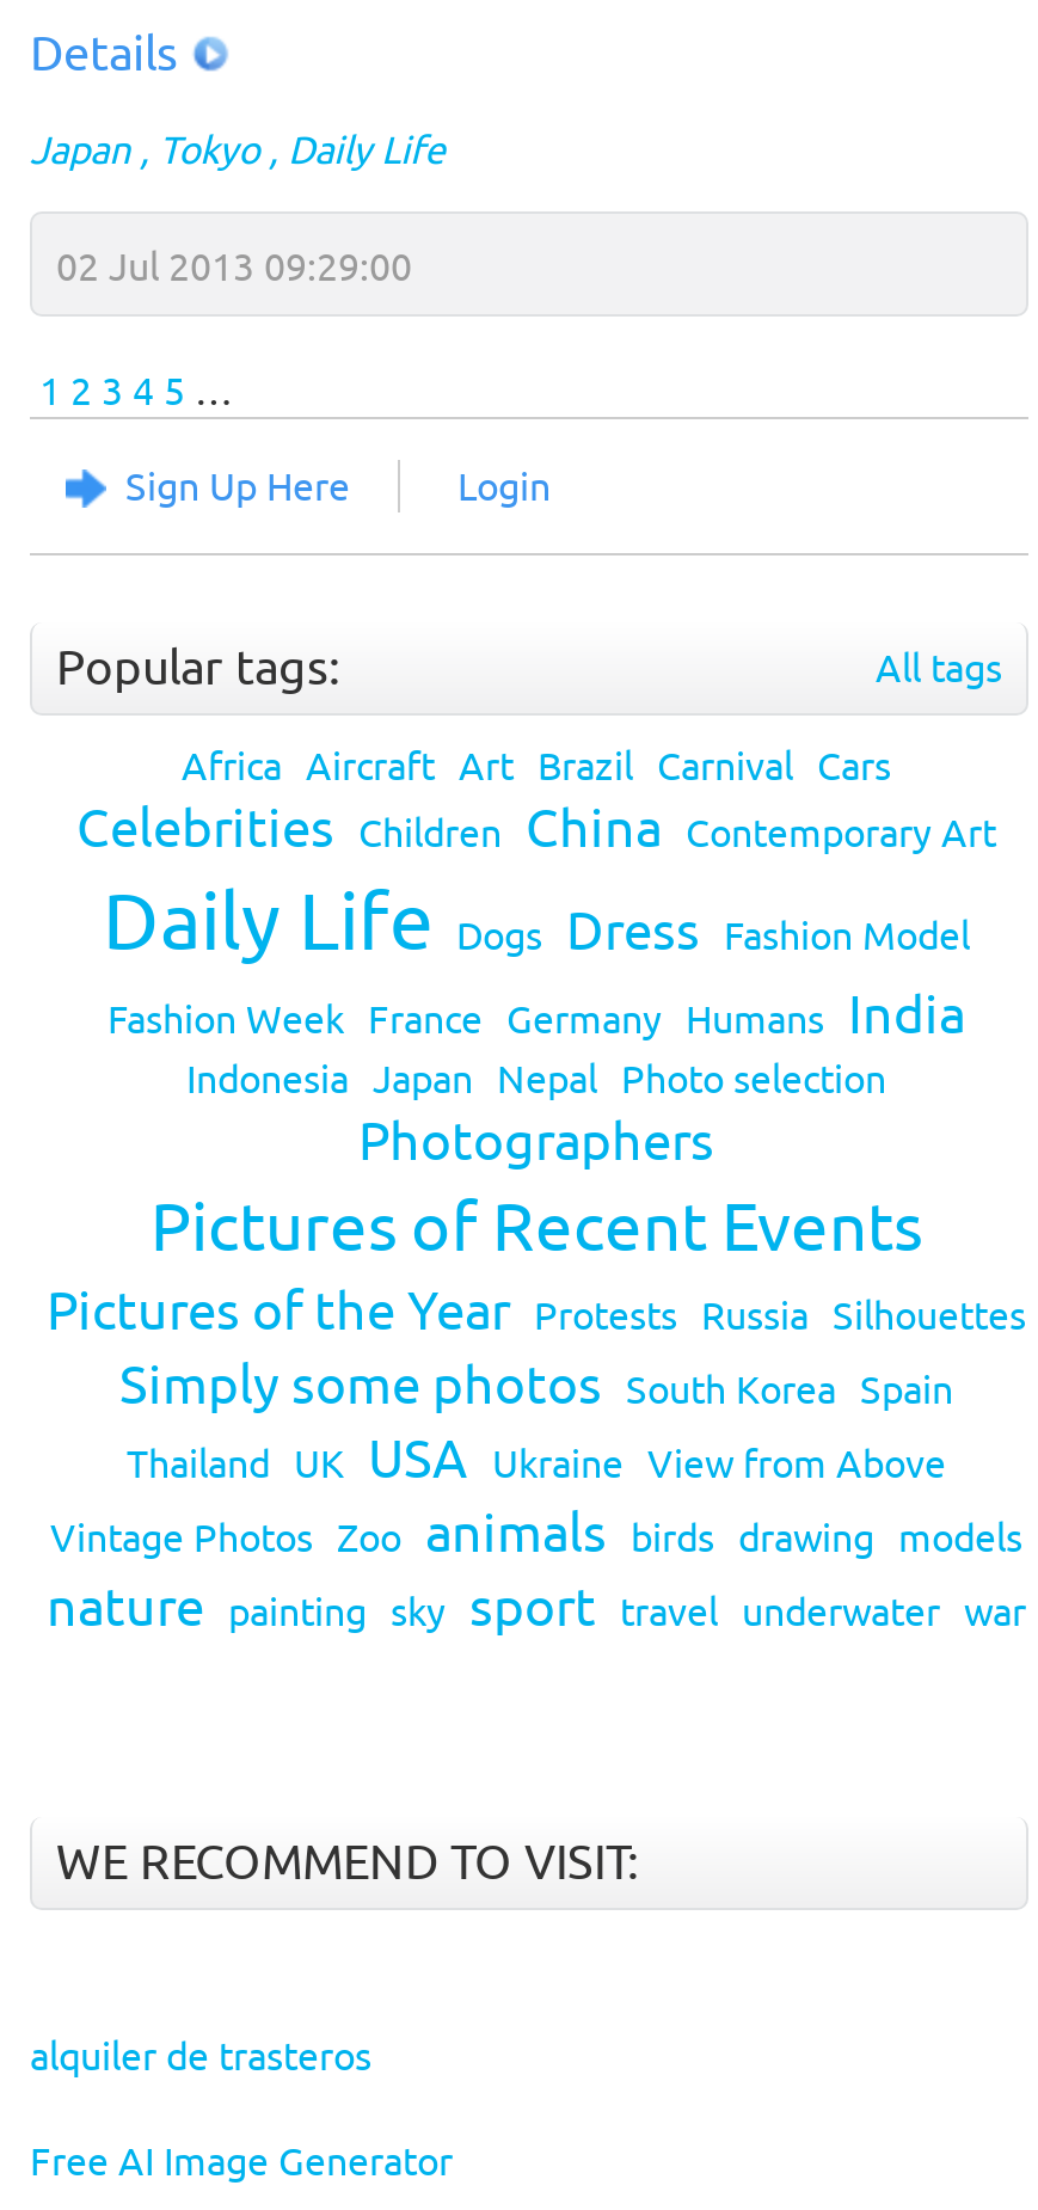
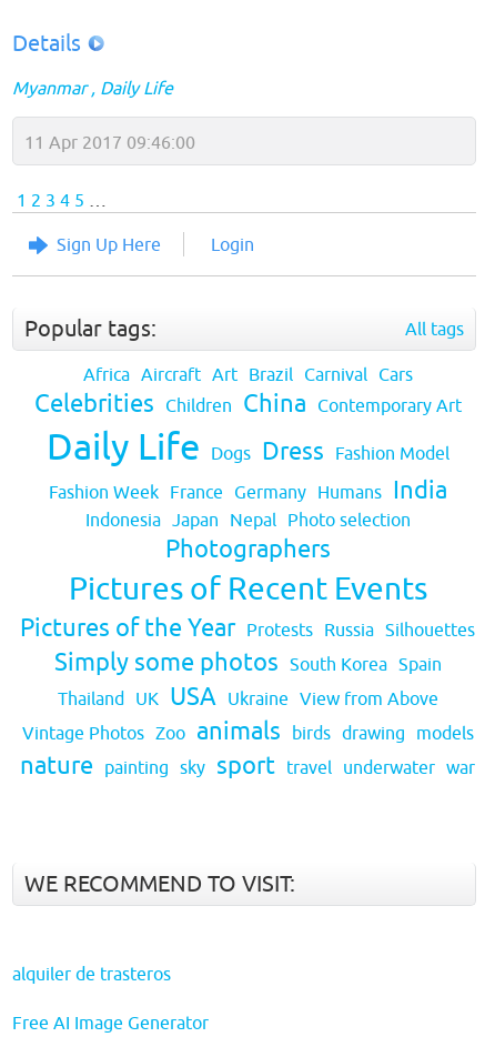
[30,127,259,170] Japan | Tokyo -> [12,78,87,98] Myanmar
[56,244,412,287] 02 Jul 2013 09:29:00 -> [24,132,195,152] 11 Apr 2017 09:46:00

